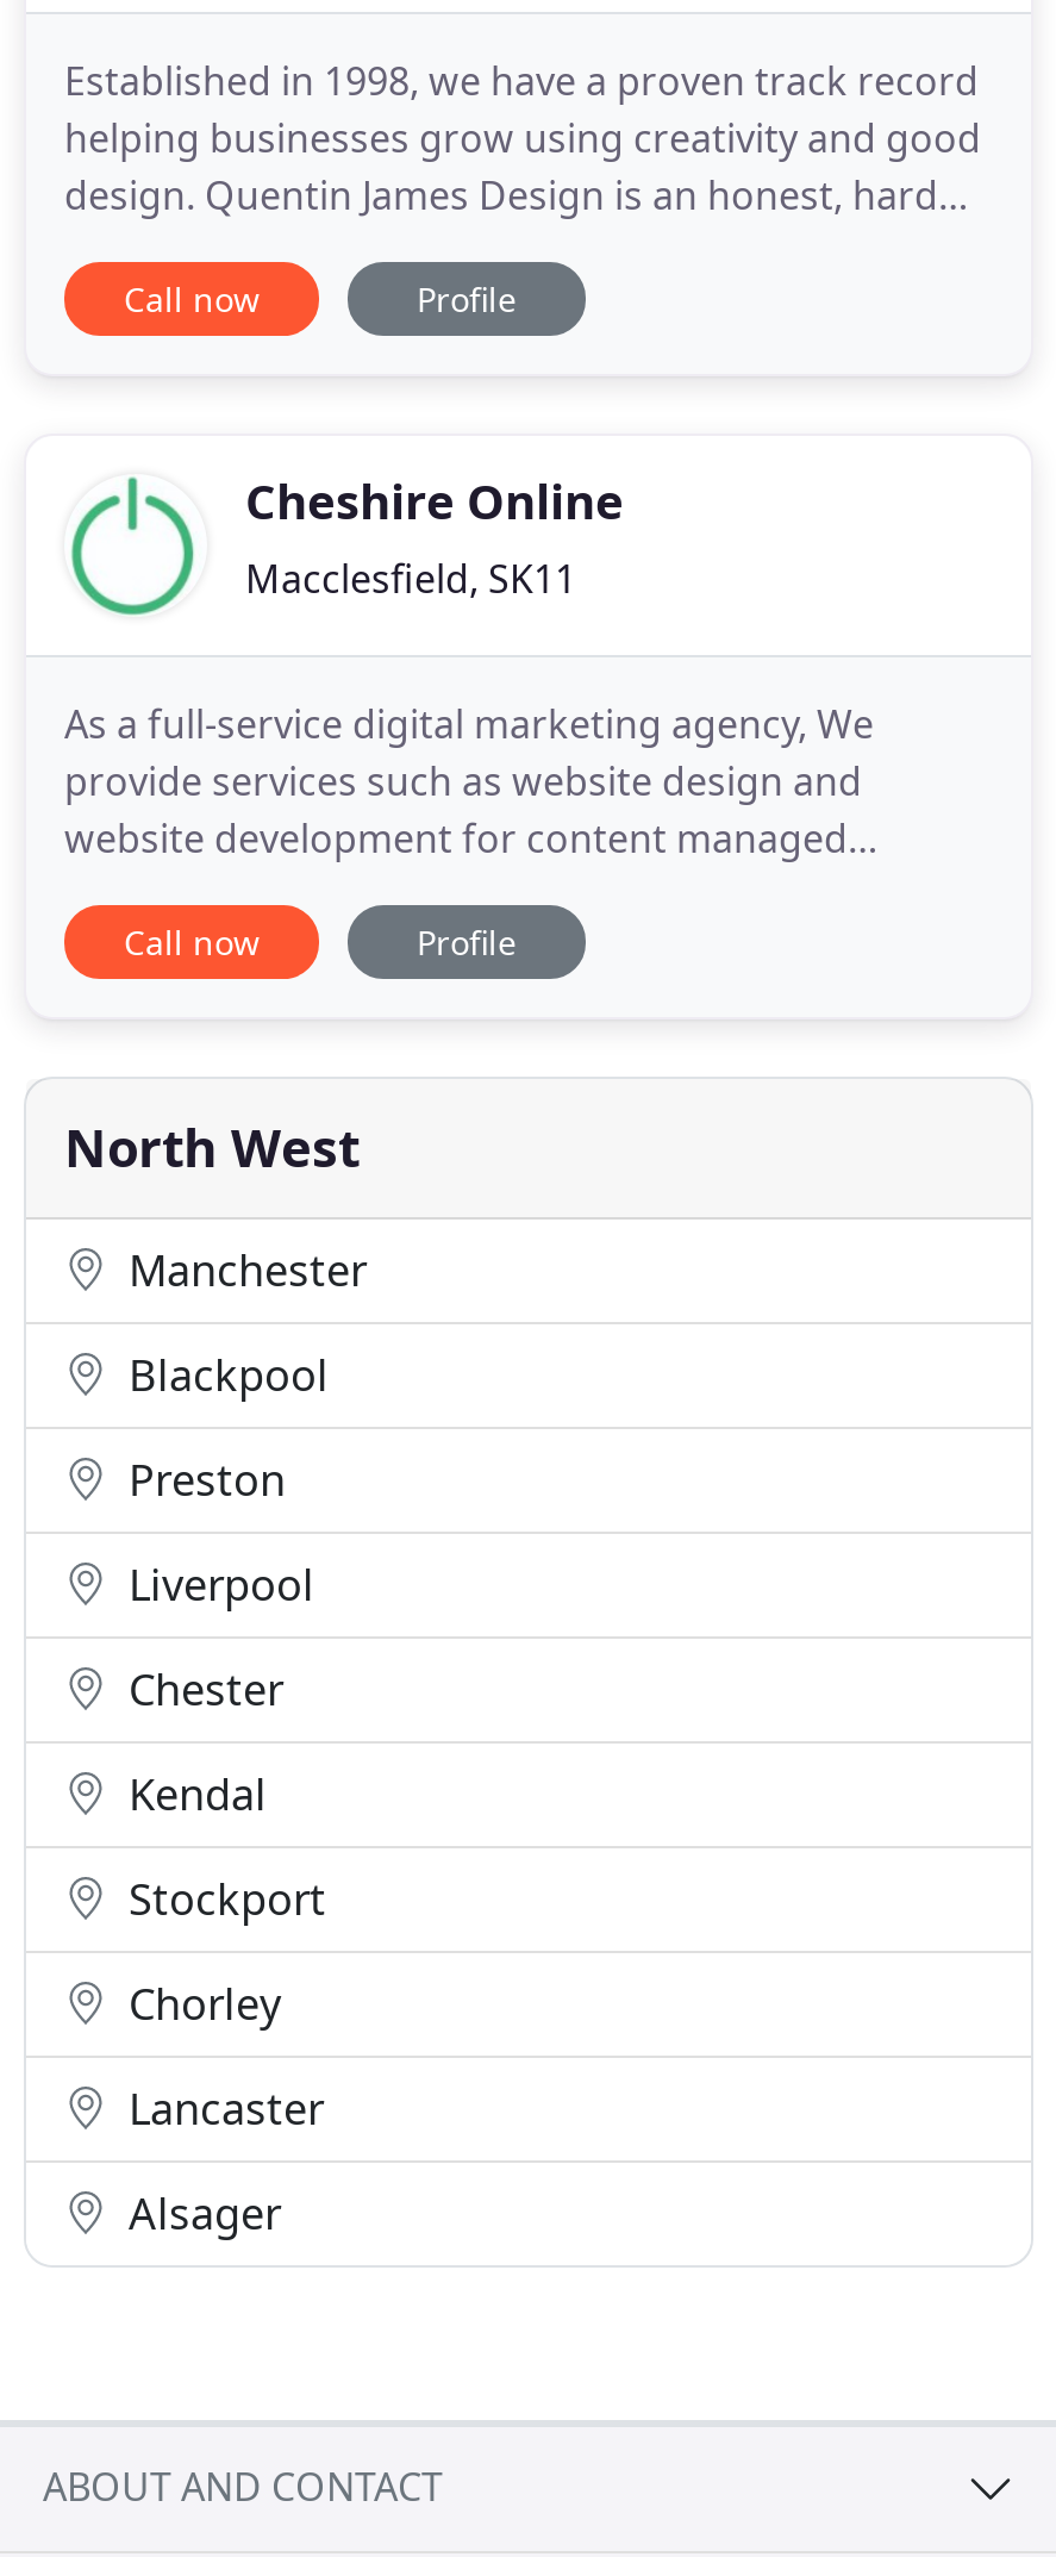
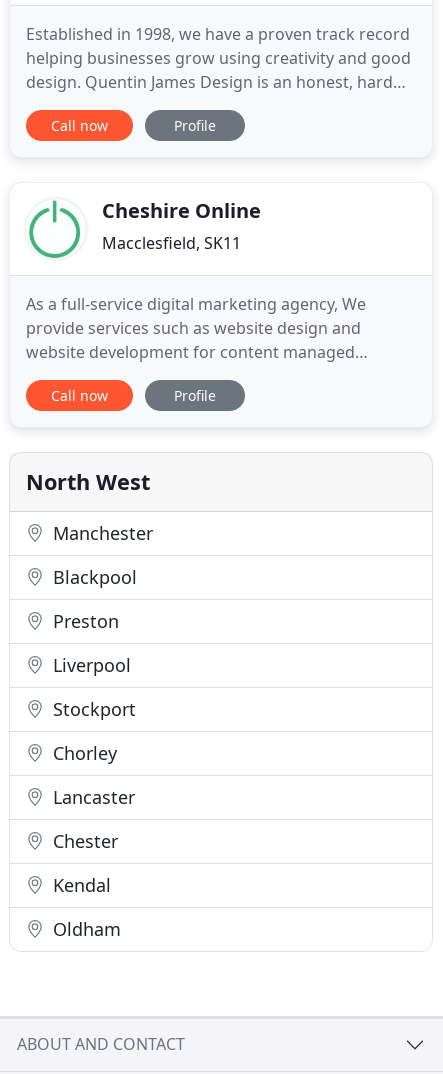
moved [117,1660,283,1822] -> [48,829,118,897]: Chester | Kendal
moved [117,1870,326,2136] -> [48,697,136,809]: Stockport | Chorley | Lancaster
[117,2184,281,2241] Alsager -> [48,917,121,941] Oldham

